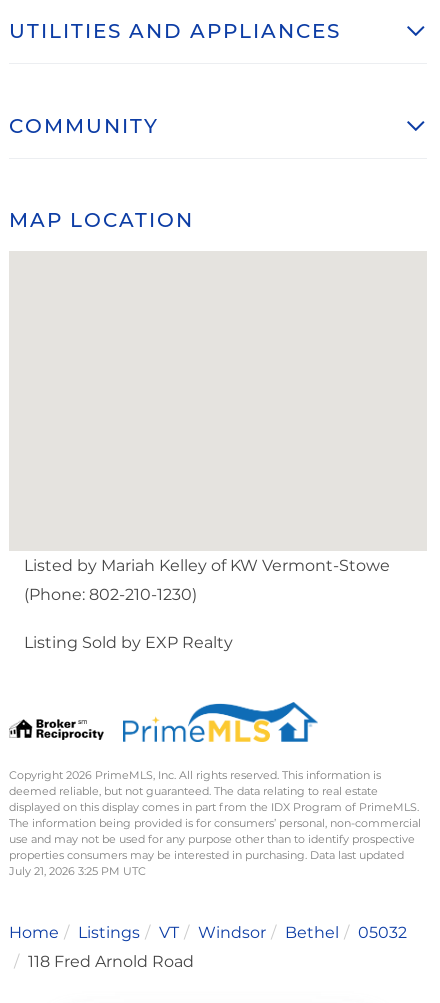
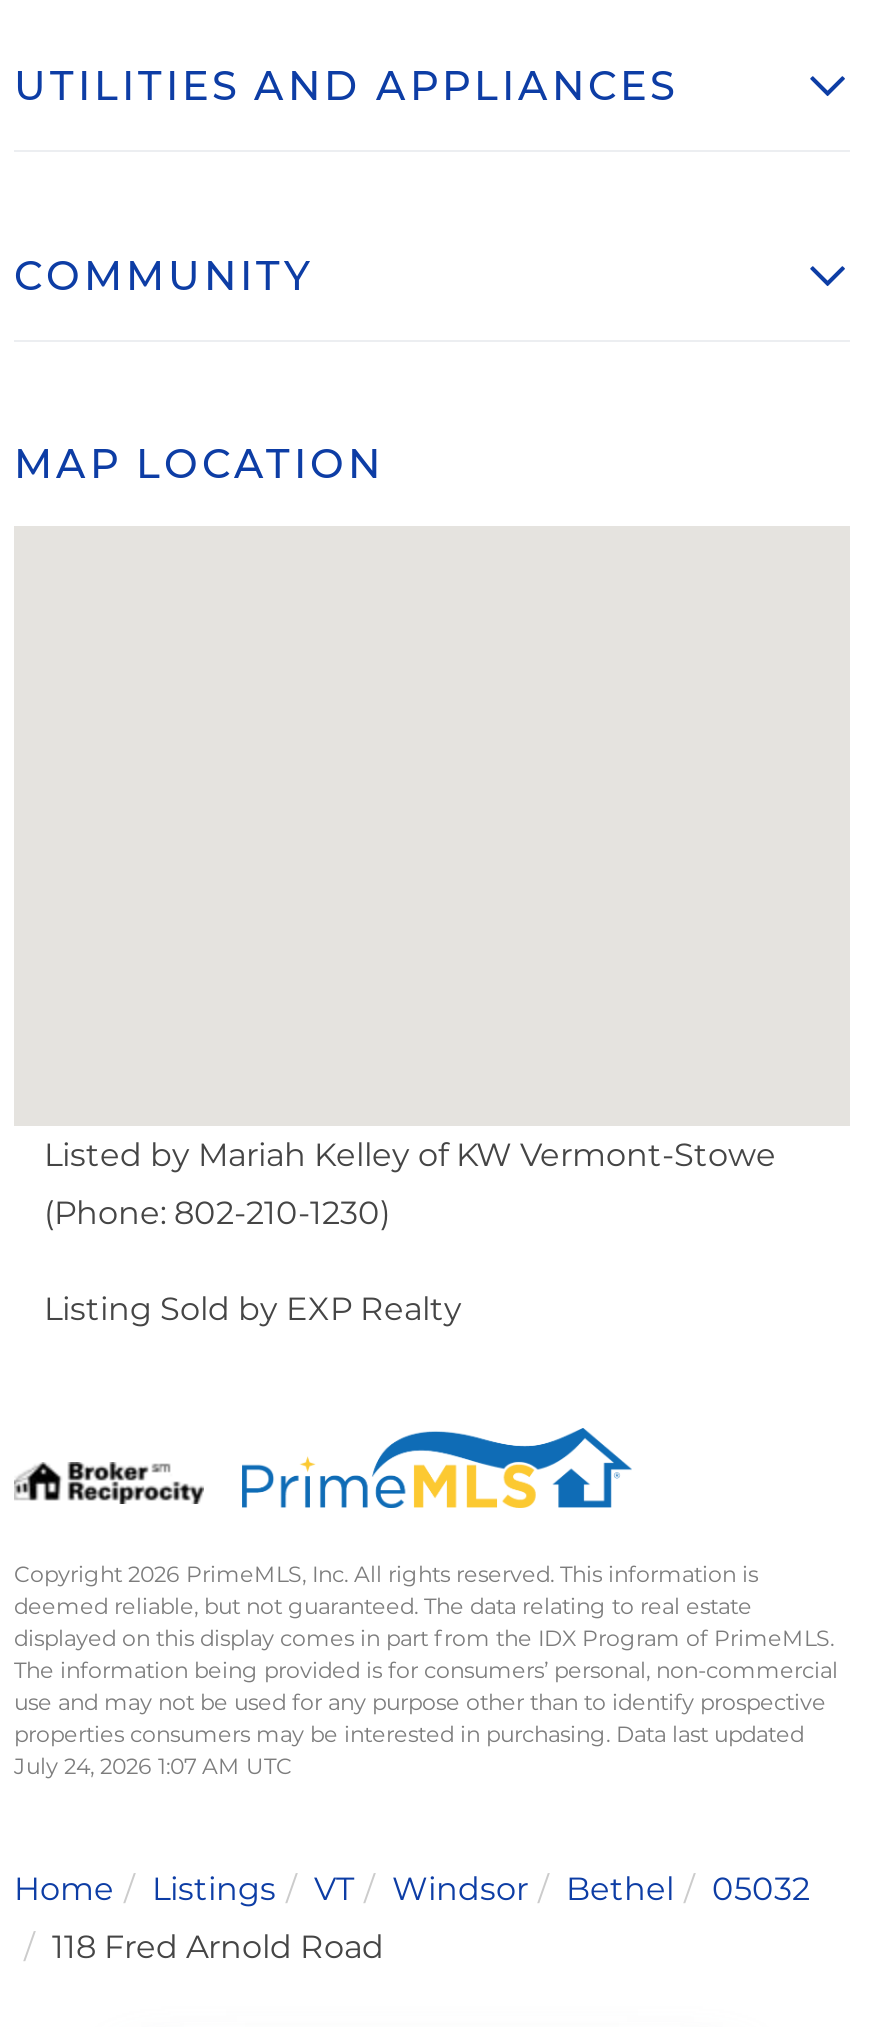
[9,864,146,878] July 21, 2026 3:25 PM UTC -> [14,1751,292,1779] July 24, 2026 1:07 AM UTC

